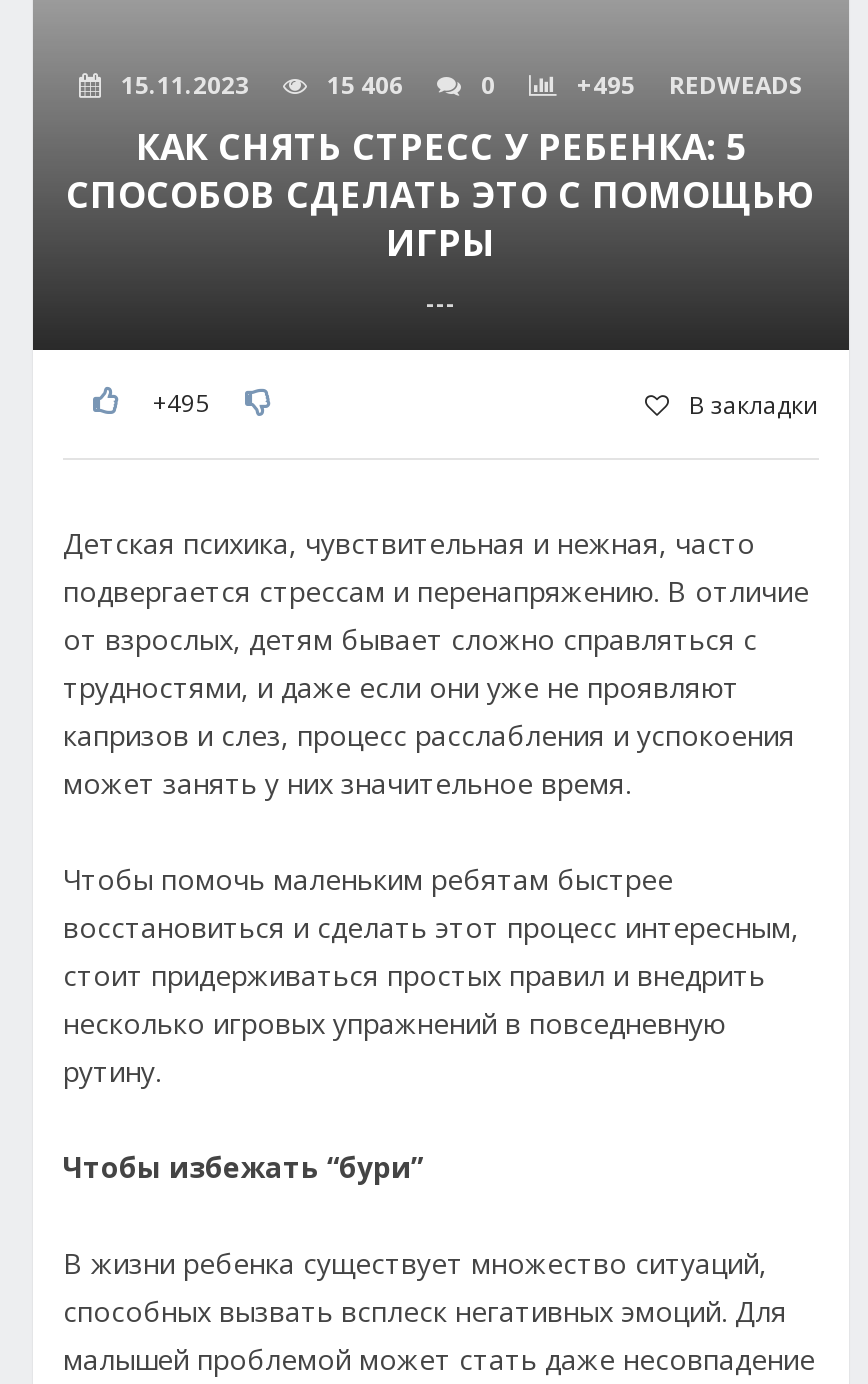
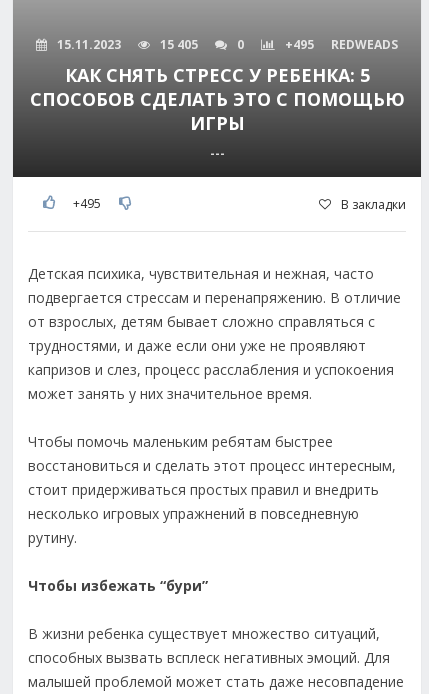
[327,68,403,102] 15 406 -> [160,36,198,53] 15 405

